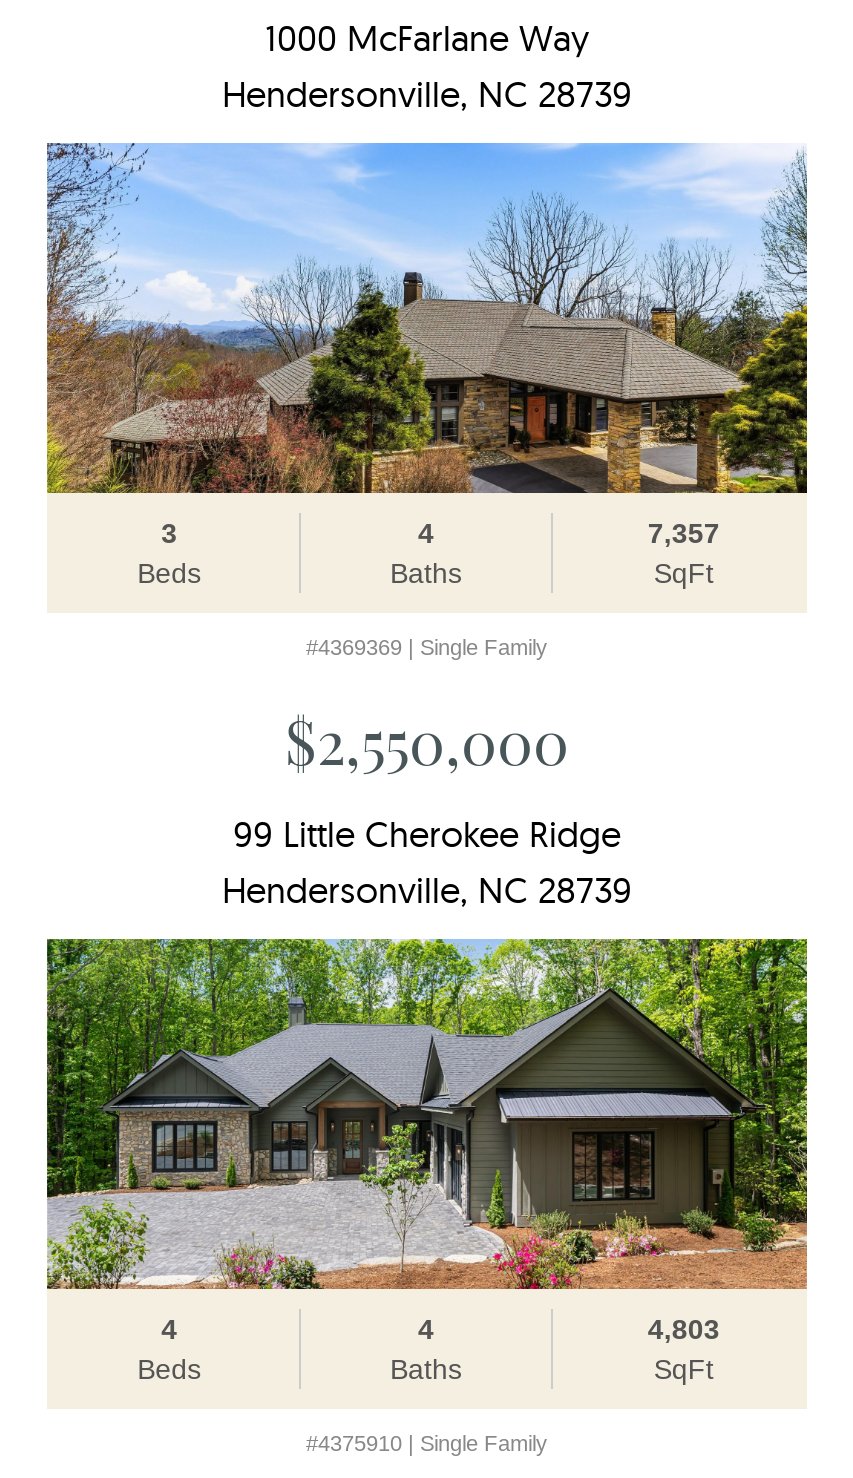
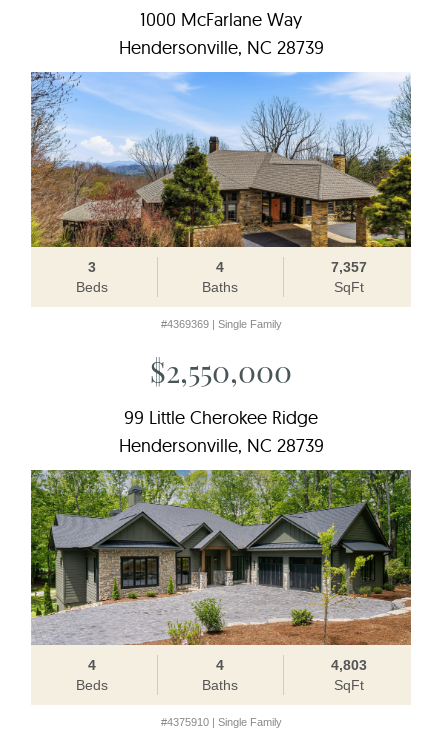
[47,937,809,1291] [image] -> [30,469,412,645] [image]

